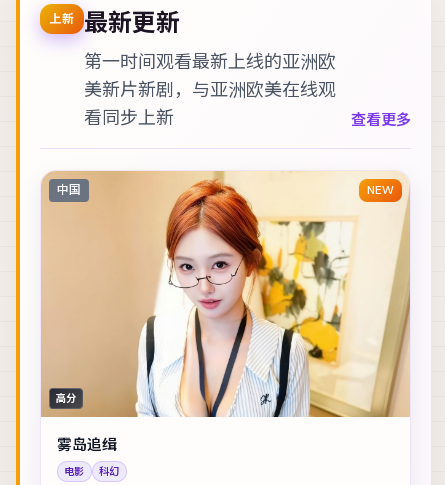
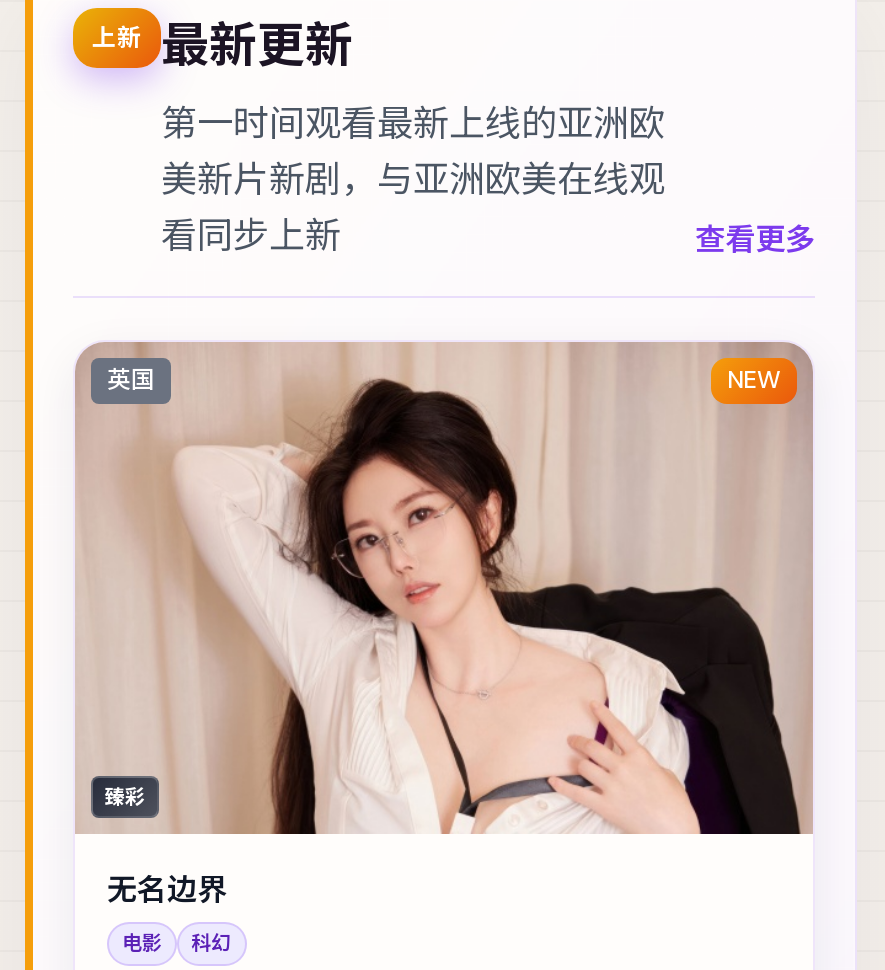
[42,171,410,418] [image] | 中国 -> [77,342,813,836] [image] | 英国
[56,392,76,405] 高分 -> [104,783,146,809] 臻彩
[57,435,117,455] 雾岛追缉 -> [107,871,227,911] 无名边界

